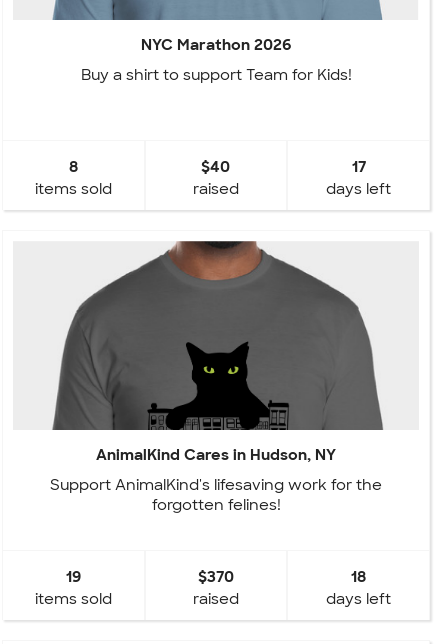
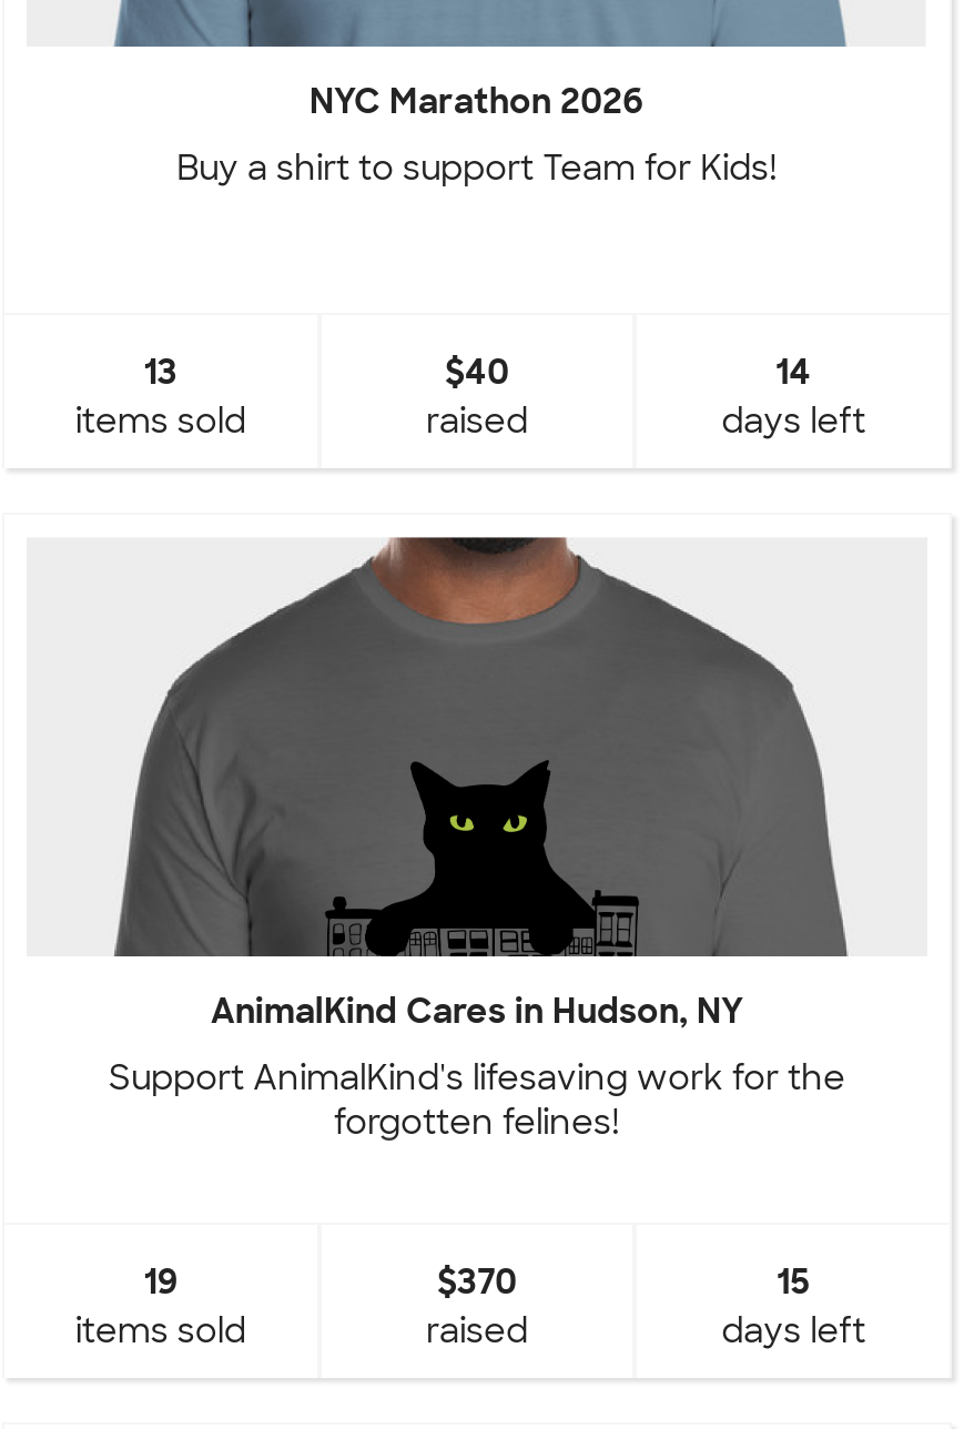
[69,157,78,177] 8 -> [144,349,177,394] 13
[352,157,366,177] 17 -> [776,349,811,394] 14
[351,567,366,587] 18 -> [777,1259,810,1303] 15

